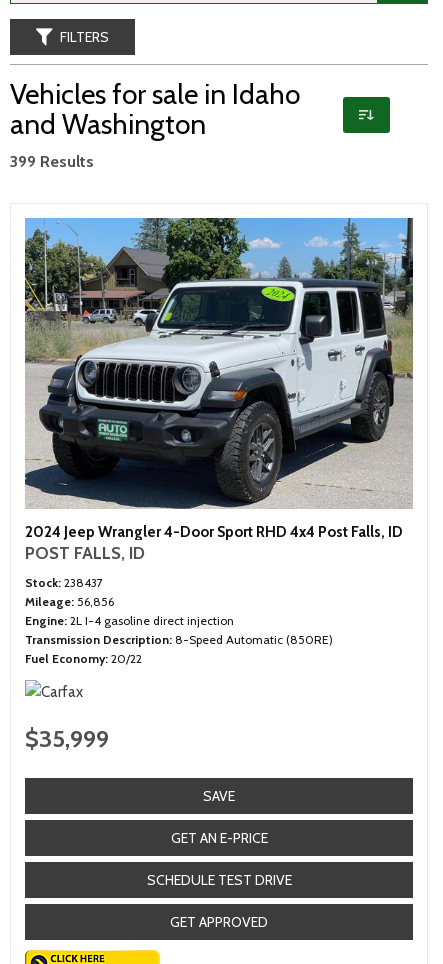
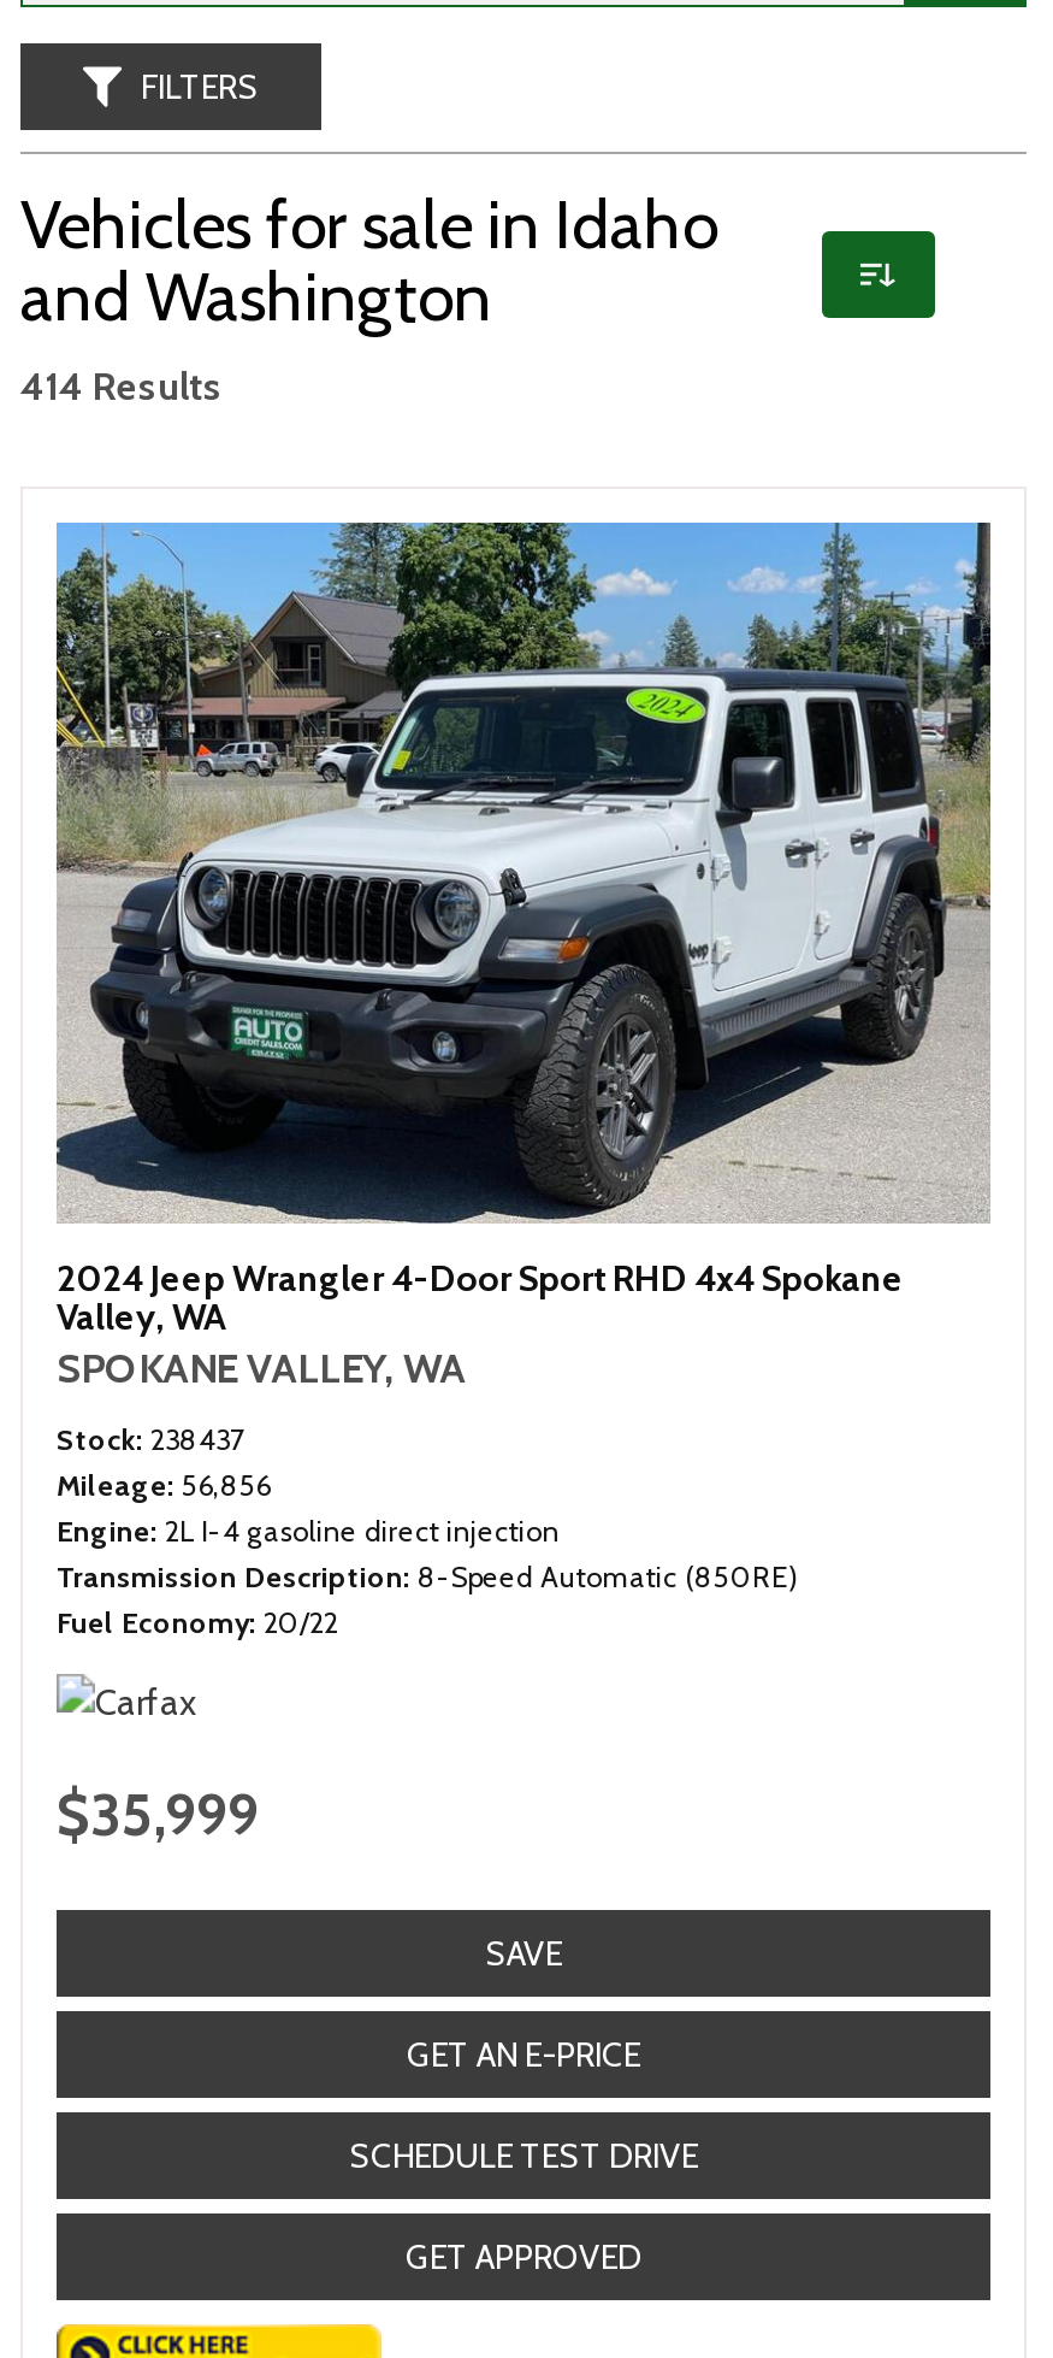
[10,152,94,171] 399 Results -> [20,365,223,410] 414 Results
[25,523,403,563] 2024 Jeep Wrangler 4-Door Sport RHD 4x4 Post Falls, ID | POST FALLS, ID -> [57,1258,904,1393] 2024 Jeep Wrangler 4-Door Sport RHD 4x4 Spokane | Valley, WA | SPOKANE VALLEY, WA

